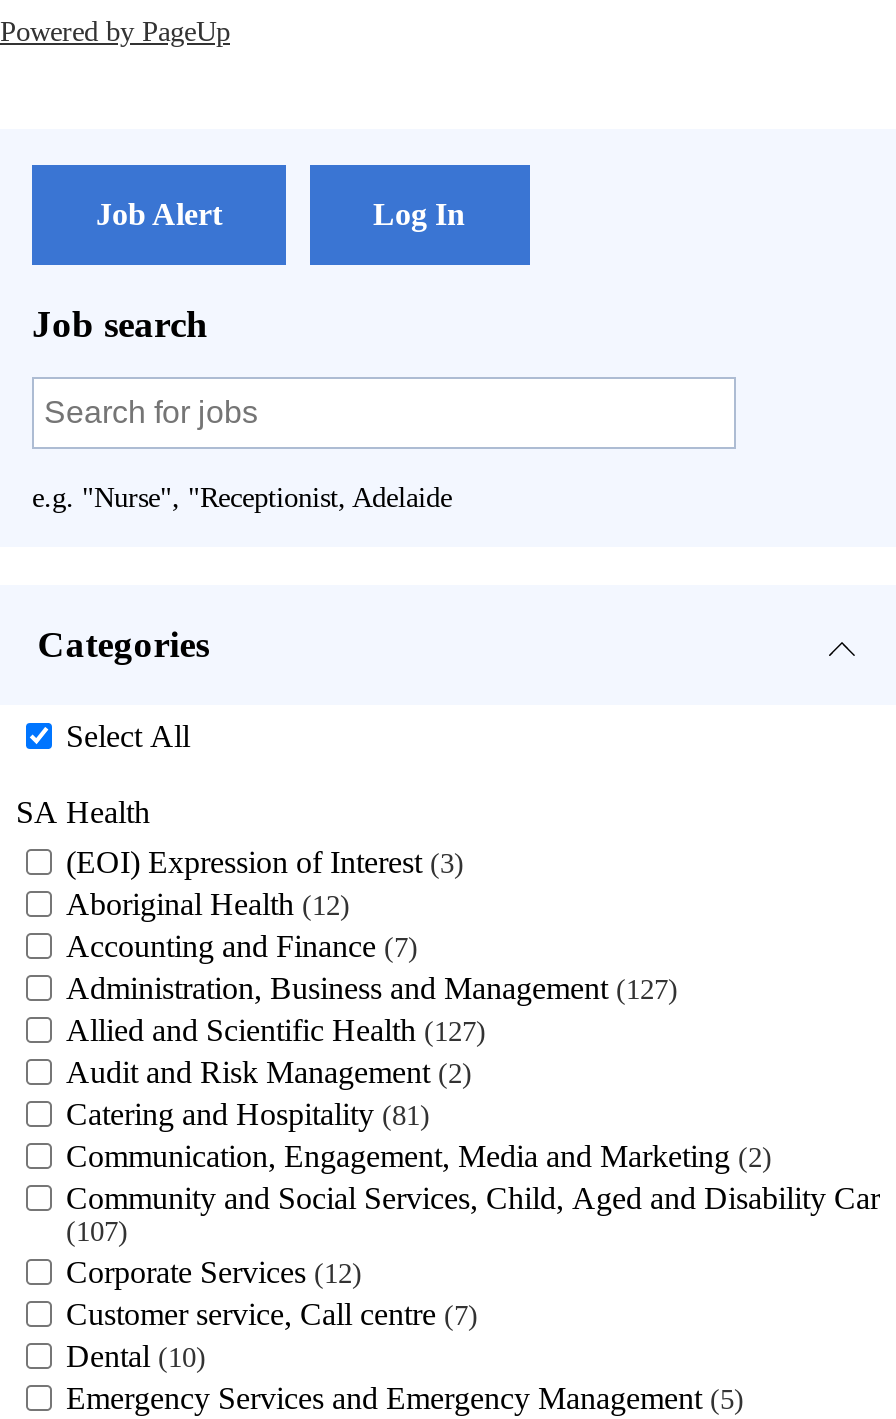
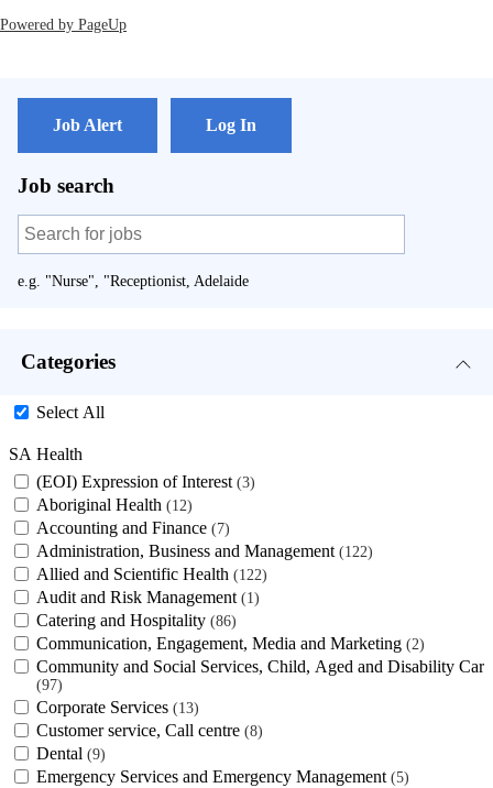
[66,970,668,1004] Administration, Business and Management 127 -> [36,541,368,560] Administration, Business and Management 122
[66,1012,476,1046] Allied and Scientific Health 127 -> [36,564,262,583] Allied and Scientific Health 122
[66,1054,462,1088] Audit and Risk Management 2 -> [36,587,254,606] Audit and Risk Management 1
[66,1096,420,1130] Catering and Hospitality 81 -> [36,610,231,629] Catering and Hospitality 86
[76,1214,118,1246] 107 -> [42,675,57,693] 97
[66,1254,352,1288] Corporate Services 12 -> [36,697,194,716] Corporate Services 13
[66,1296,468,1330] Customer service, Call centre 7 -> [36,720,258,739] Customer service, Call centre 8
[66,1338,196,1372] Dental 10 -> [36,744,100,762] Dental 9

